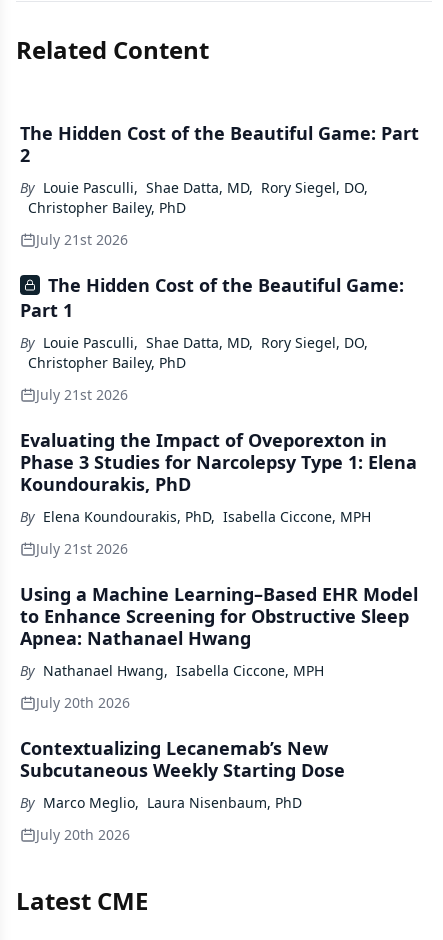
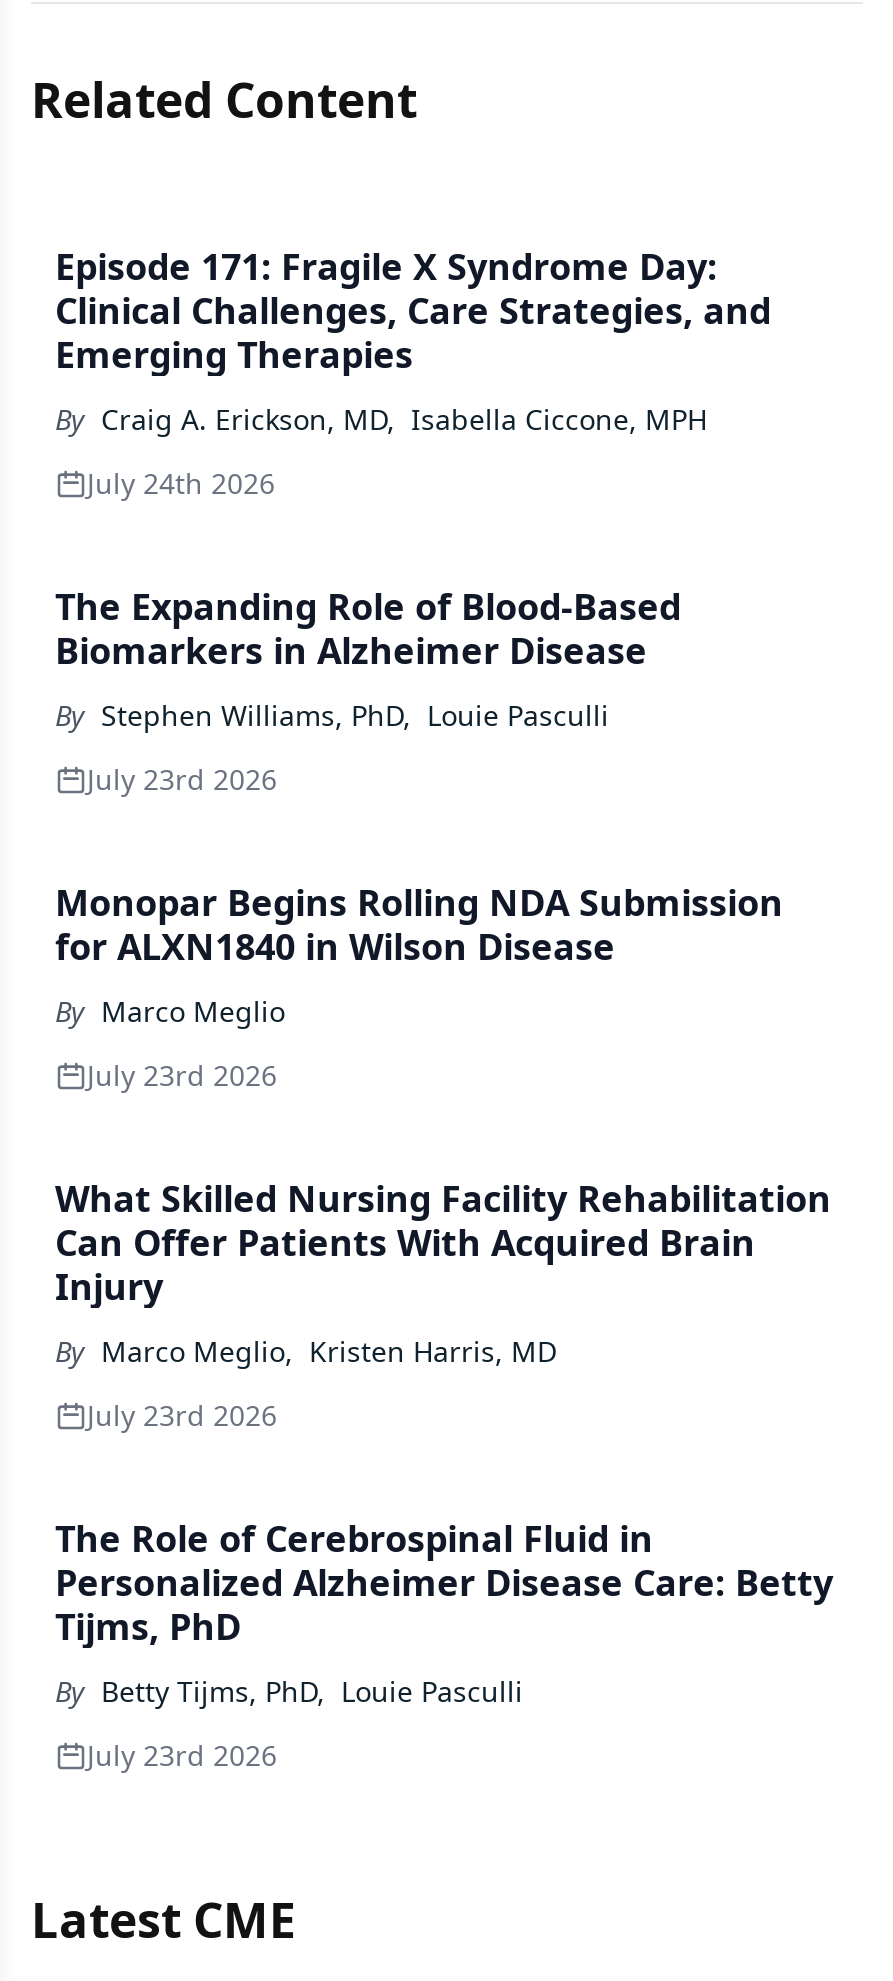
[20,121,419,167] The Hidden Cost of the Beautiful Game: Part | 2 -> [55,242,771,378] Episode 171: Fragile X Syndrome Day: | Clinical Challenges, Care Strategies, and | Emerging Therapies
[20,178,368,217] By Louie Pasculli, Shae Datta, MD, Rory Siegel, DO, | Christopher Bailey, PhD -> [55,400,707,438] By Craig A. Erickson, MD, Isabella Ciccone, MPH
[36,230,128,249] July 21st 2026 -> [87,464,275,502] July 24th 2026
[20,273,404,322] The Hidden Cost of the Beautiful Game: | Part 1 -> [55,582,681,674] The Expanding Role of Blood-Based | Biomarkers in Alzheimer Disease
[20,333,368,372] By Louie Pasculli, Shae Datta, MD, Rory Siegel, DO, | Christopher Bailey, PhD -> [55,696,609,734] By Stephen Williams, PhD, Louie Pasculli
[36,385,128,404] July 21st 2026 -> [87,760,277,798] July 23rd 2026
[20,428,417,496] Evaluating the Impact of Oveporexton in | Phase 3 Studies for Narcolepsy Type 1: Elena | Koundourakis, PhD -> [55,878,783,970] Monopar Begins Rolling NDA Submission | for ALXN1840 in Wilson Disease
[20,507,371,526] By Elena Koundourakis, PhD, Isabella Ciccone, MPH -> [55,992,285,1030] By Marco Meglio
[36,539,128,558] July 21st 2026 -> [87,1056,277,1094] July 23rd 2026
[20,582,418,650] Using a Machine Learning–Based EHR Model | to Enhance Screening for Obstructive Sleep | Apnea: Nathanael Hwang -> [55,1174,831,1310] What Skilled Nursing Facility Rehabilitation | Can Offer Patients With Acquired Brain | Injury
[20,661,324,680] By Nathanael Hwang, Isabella Ciccone, MPH -> [55,1332,557,1370] By Marco Meglio, Kristen Harris, MD
[36,693,130,712] July 20th 2026 -> [87,1396,277,1434] July 23rd 2026
[20,736,345,782] Contextualizing Lecanemab’s New | Subcutaneous Weekly Starting Dose -> [55,1514,833,1650] The Role of Cerebrospinal Fluid in | Personalized Alzheimer Disease Care: Betty | Tijms, PhD
[20,793,302,812] By Marco Meglio, Laura Nisenbaum, PhD -> [55,1672,523,1710] By Betty Tijms, PhD, Louie Pasculli
[36,825,130,844] July 20th 2026 -> [87,1736,277,1774] July 23rd 2026

